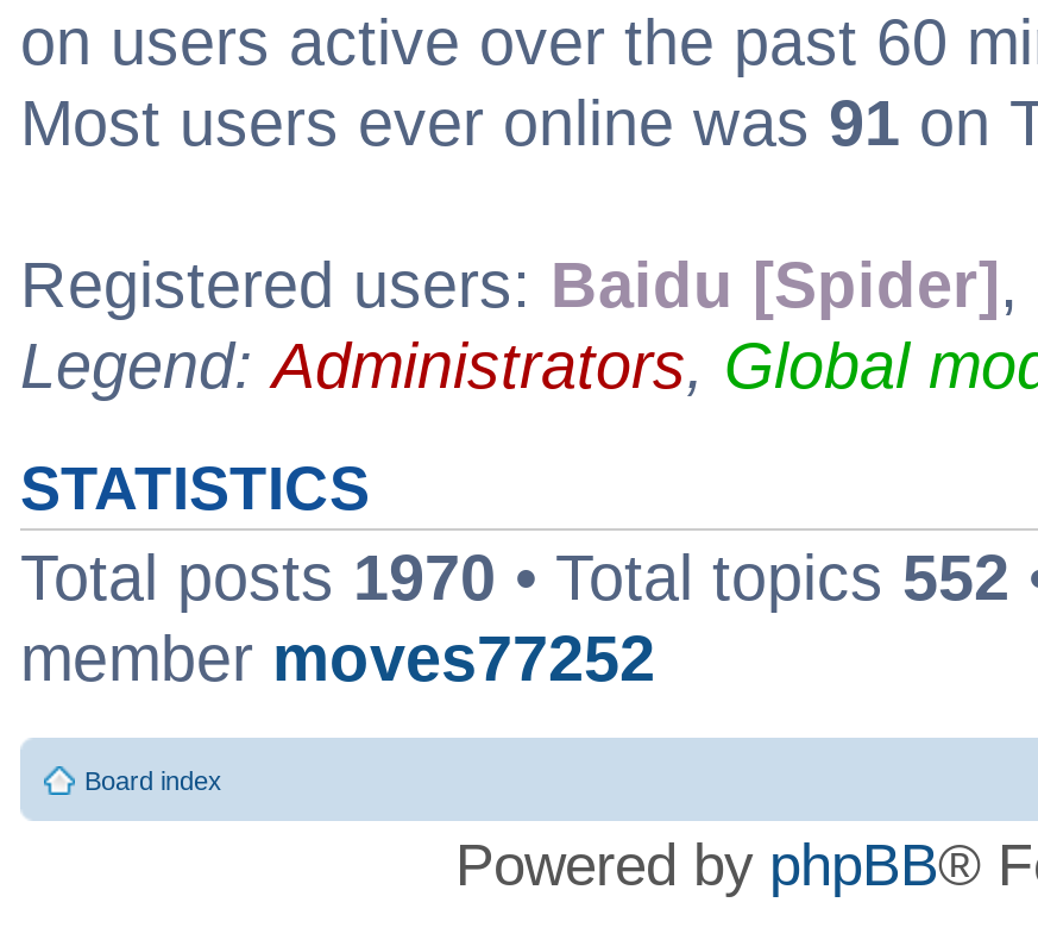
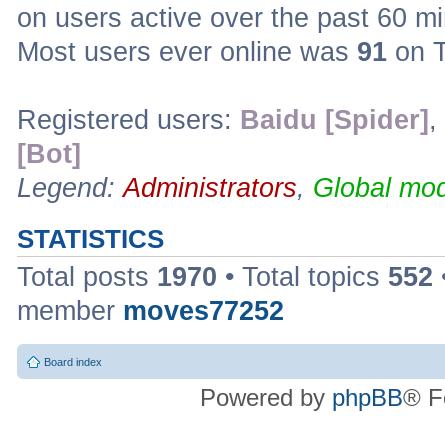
none -> [17,138,81,168] [Bot]

